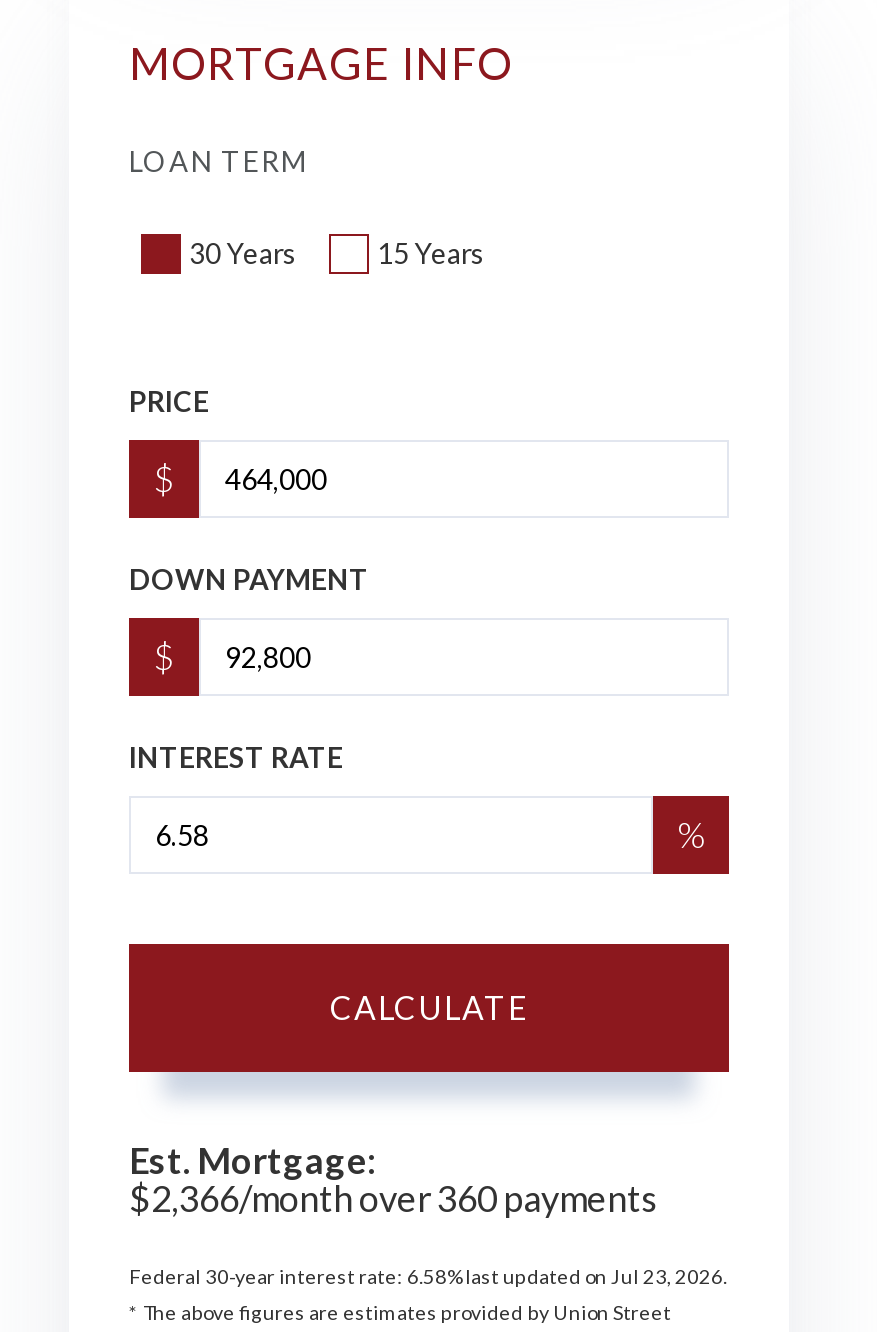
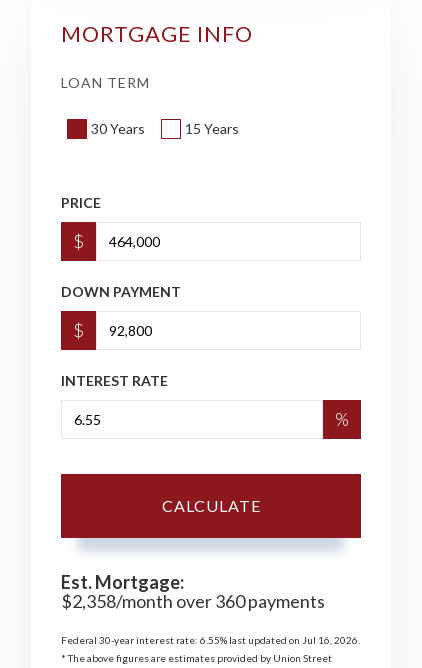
[129,1177,657,1221] $2,366/month over 360 payments -> [61,590,325,612] $2,358/month over 360 payments
[129,1265,727,1289] Federal 30-year interest rate: 6.58% last updated on Jul 23, 2026. -> [61,634,360,646] Federal 30-year interest rate: 6.55% last updated on Jul 16, 2026.

